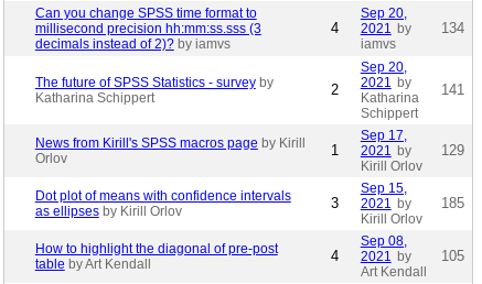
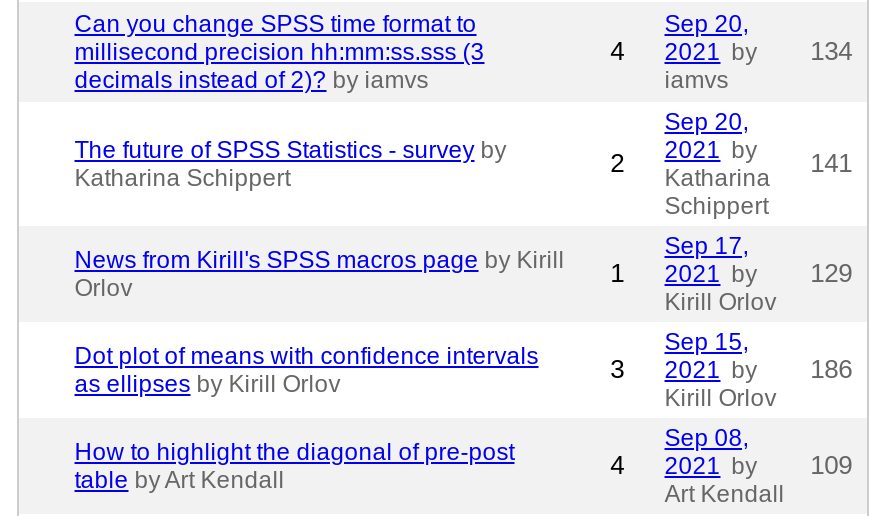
[330,195,464,212] 3 2021 by 185 -> [610,355,852,385] 3 2021 by 186
[330,248,464,265] 4 2021 by 105 -> [610,451,852,481] 4 2021 by 109

